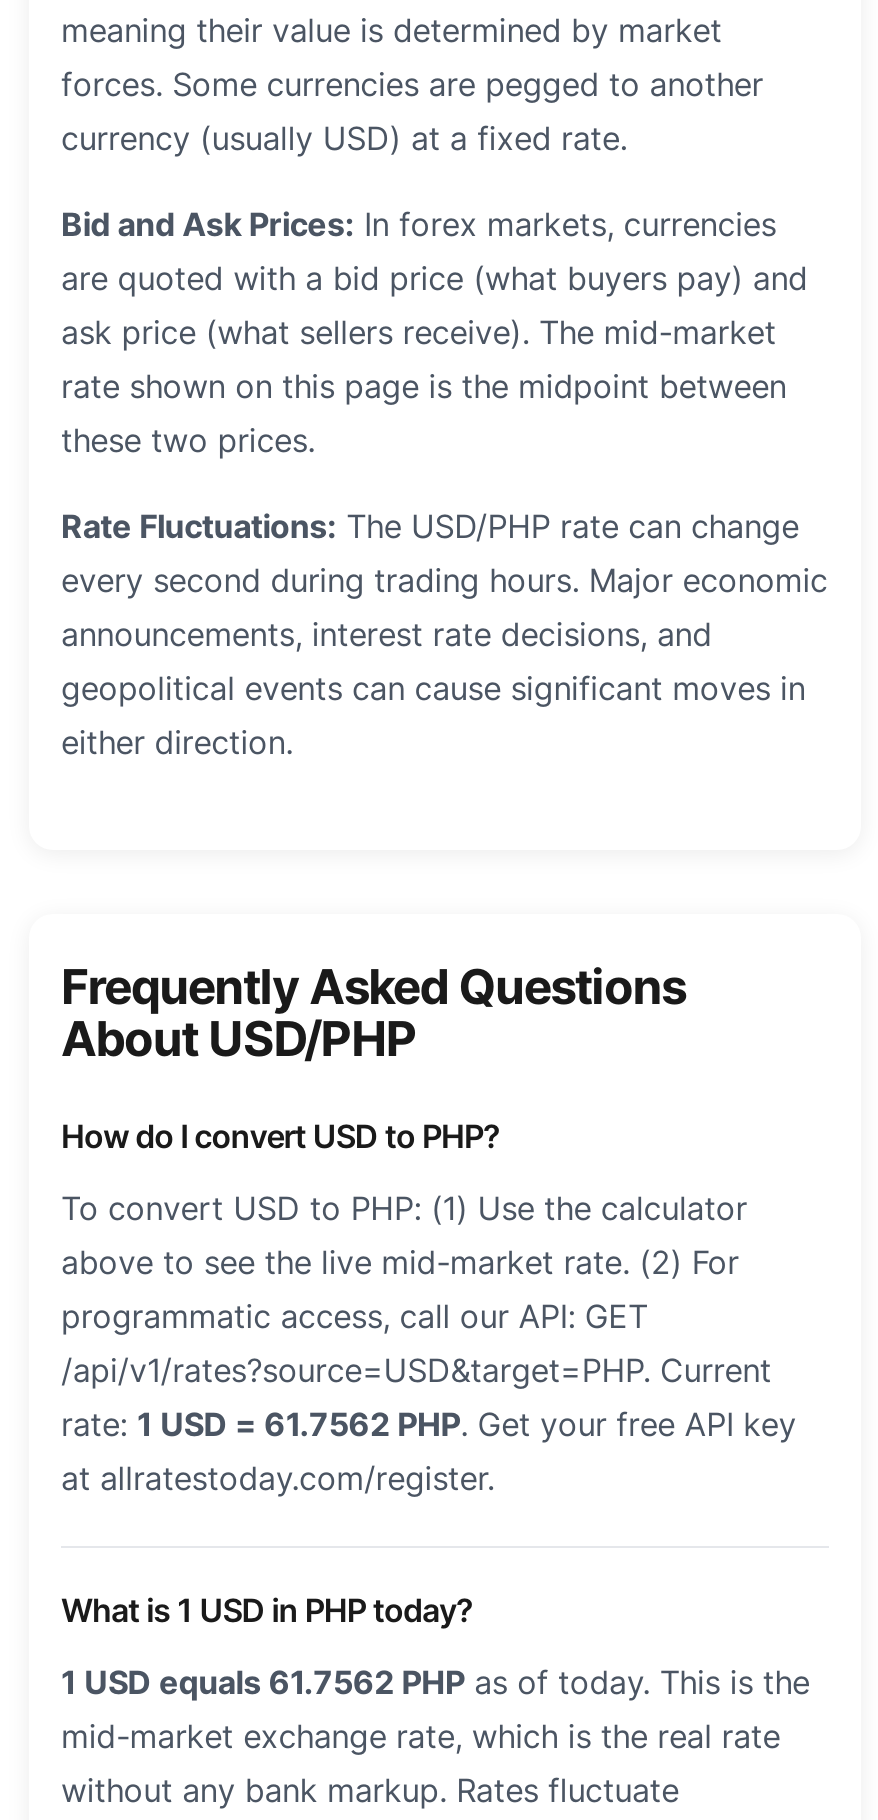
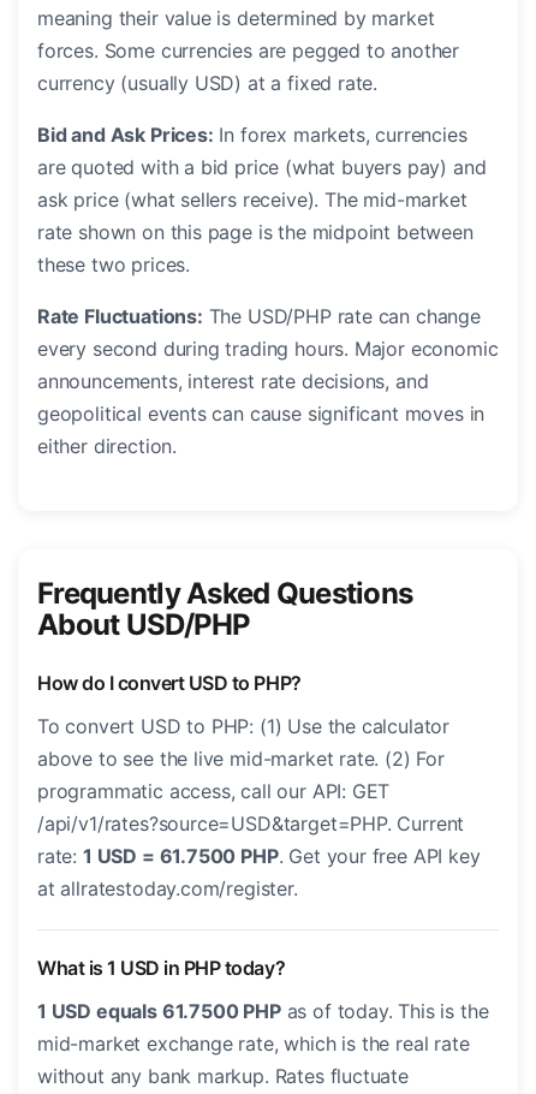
[61,1404,796,1444] rate: 1 USD = 61.7562 PHP. Get your free API key -> [37,844,480,868] rate: 1 USD = 61.7500 PHP. Get your free API key
[61,1662,810,1702] 1 USD equals 61.7562 PHP as of today. This is the -> [37,999,488,1023] 1 USD equals 61.7500 PHP as of today. This is the

